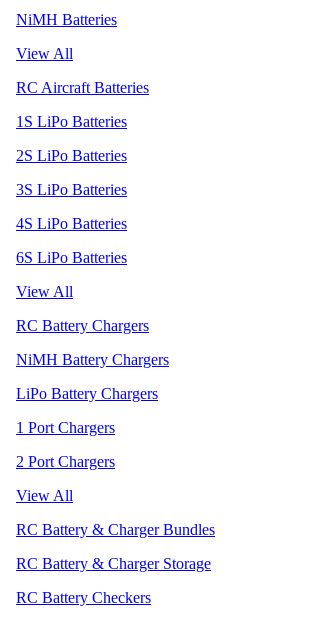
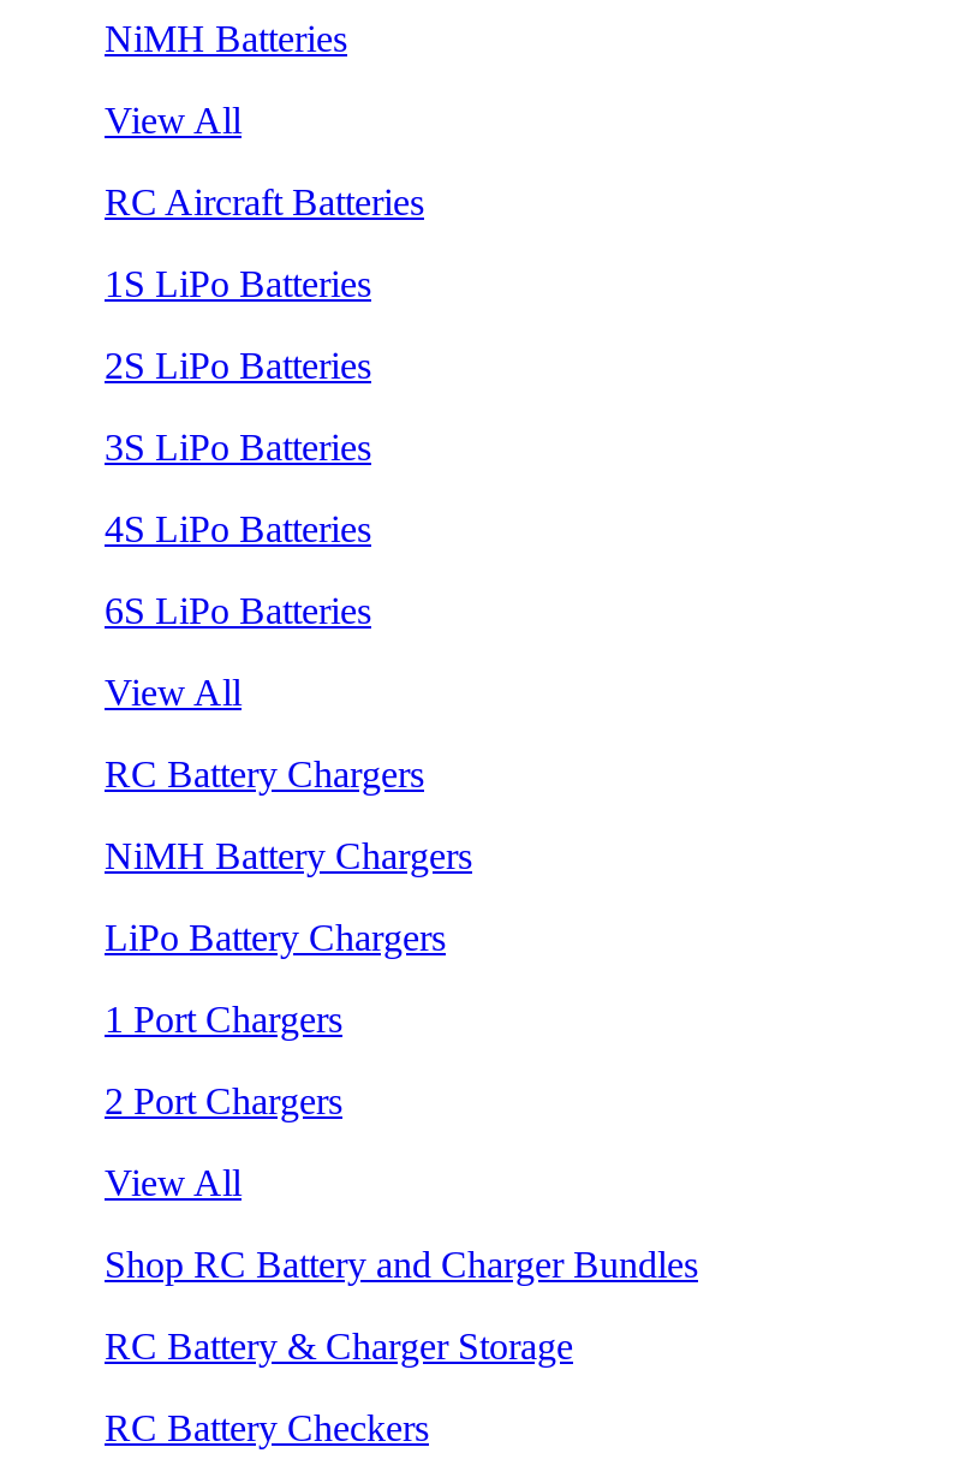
[16,521,215,538] RC Battery & Charger Bundles -> [105,1243,698,1284] Shop RC Battery and Charger Bundles

